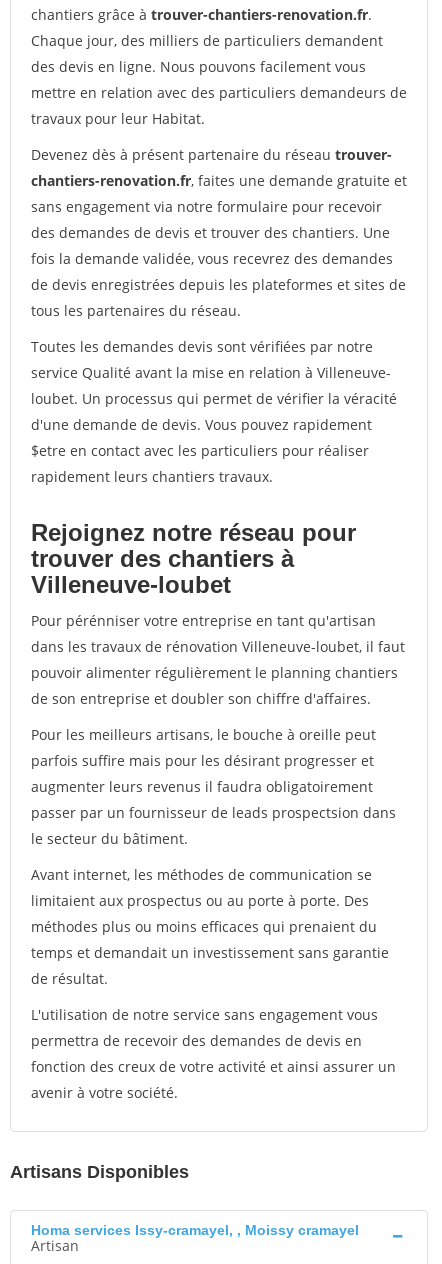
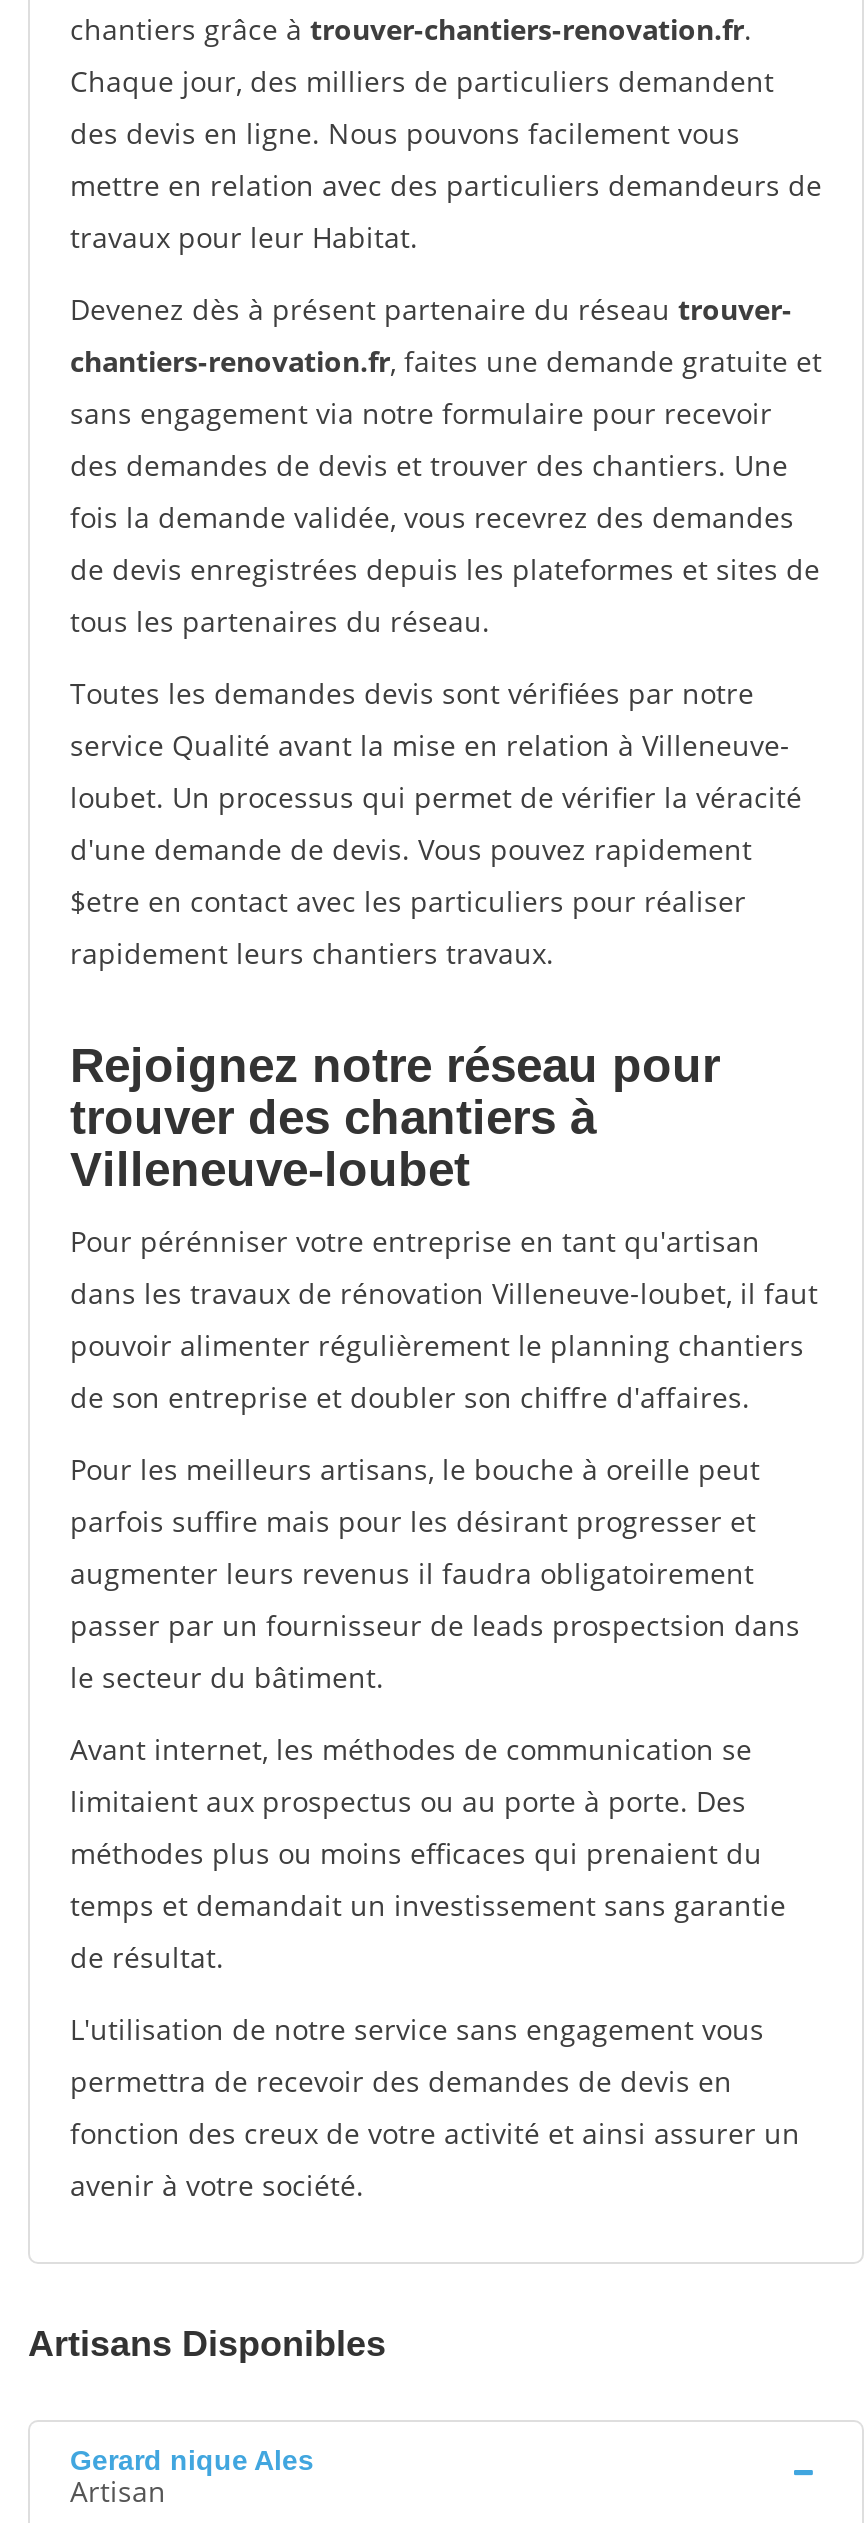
[31,1222,359,1238] Homa services Issy-cramayel, , Moissy cramayel -> [70,2444,314,2476] Gerard nique Ales

